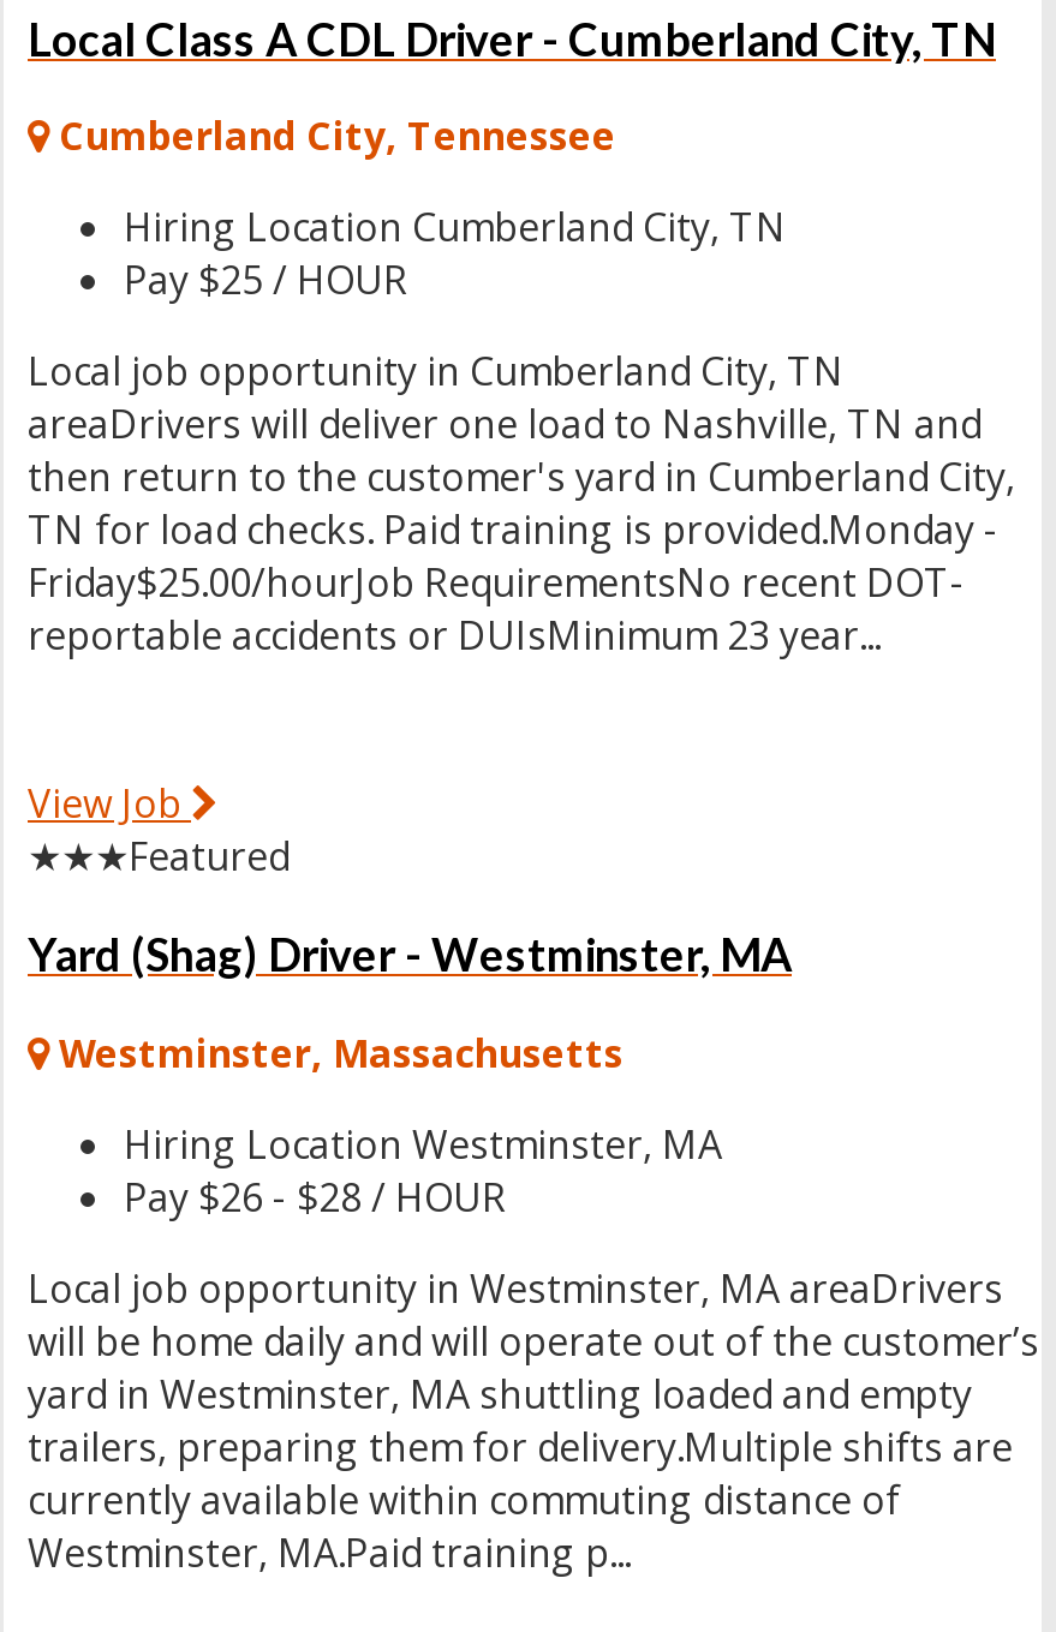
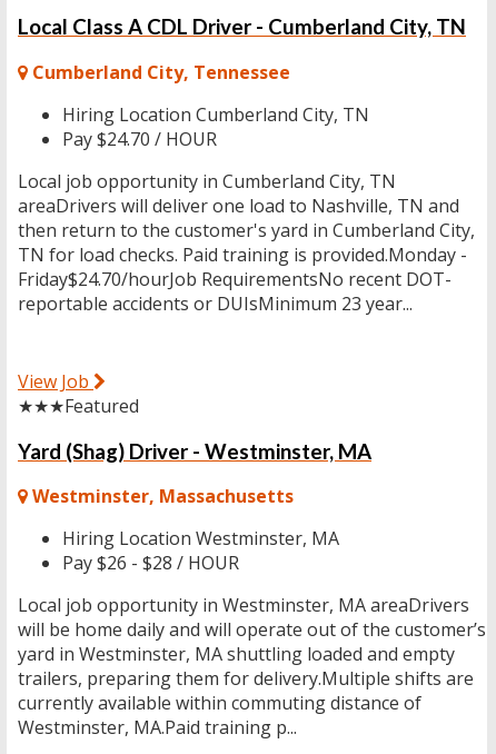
[124,255,407,307] Pay $25 / HOUR -> [62,127,217,151] Pay $24.70 / HOUR
[28,557,965,610] Friday$25.00/hourJob RequirementsNo recent DOT- -> [18,267,452,291] Friday$24.70/hourJob RequirementsNo recent DOT-

